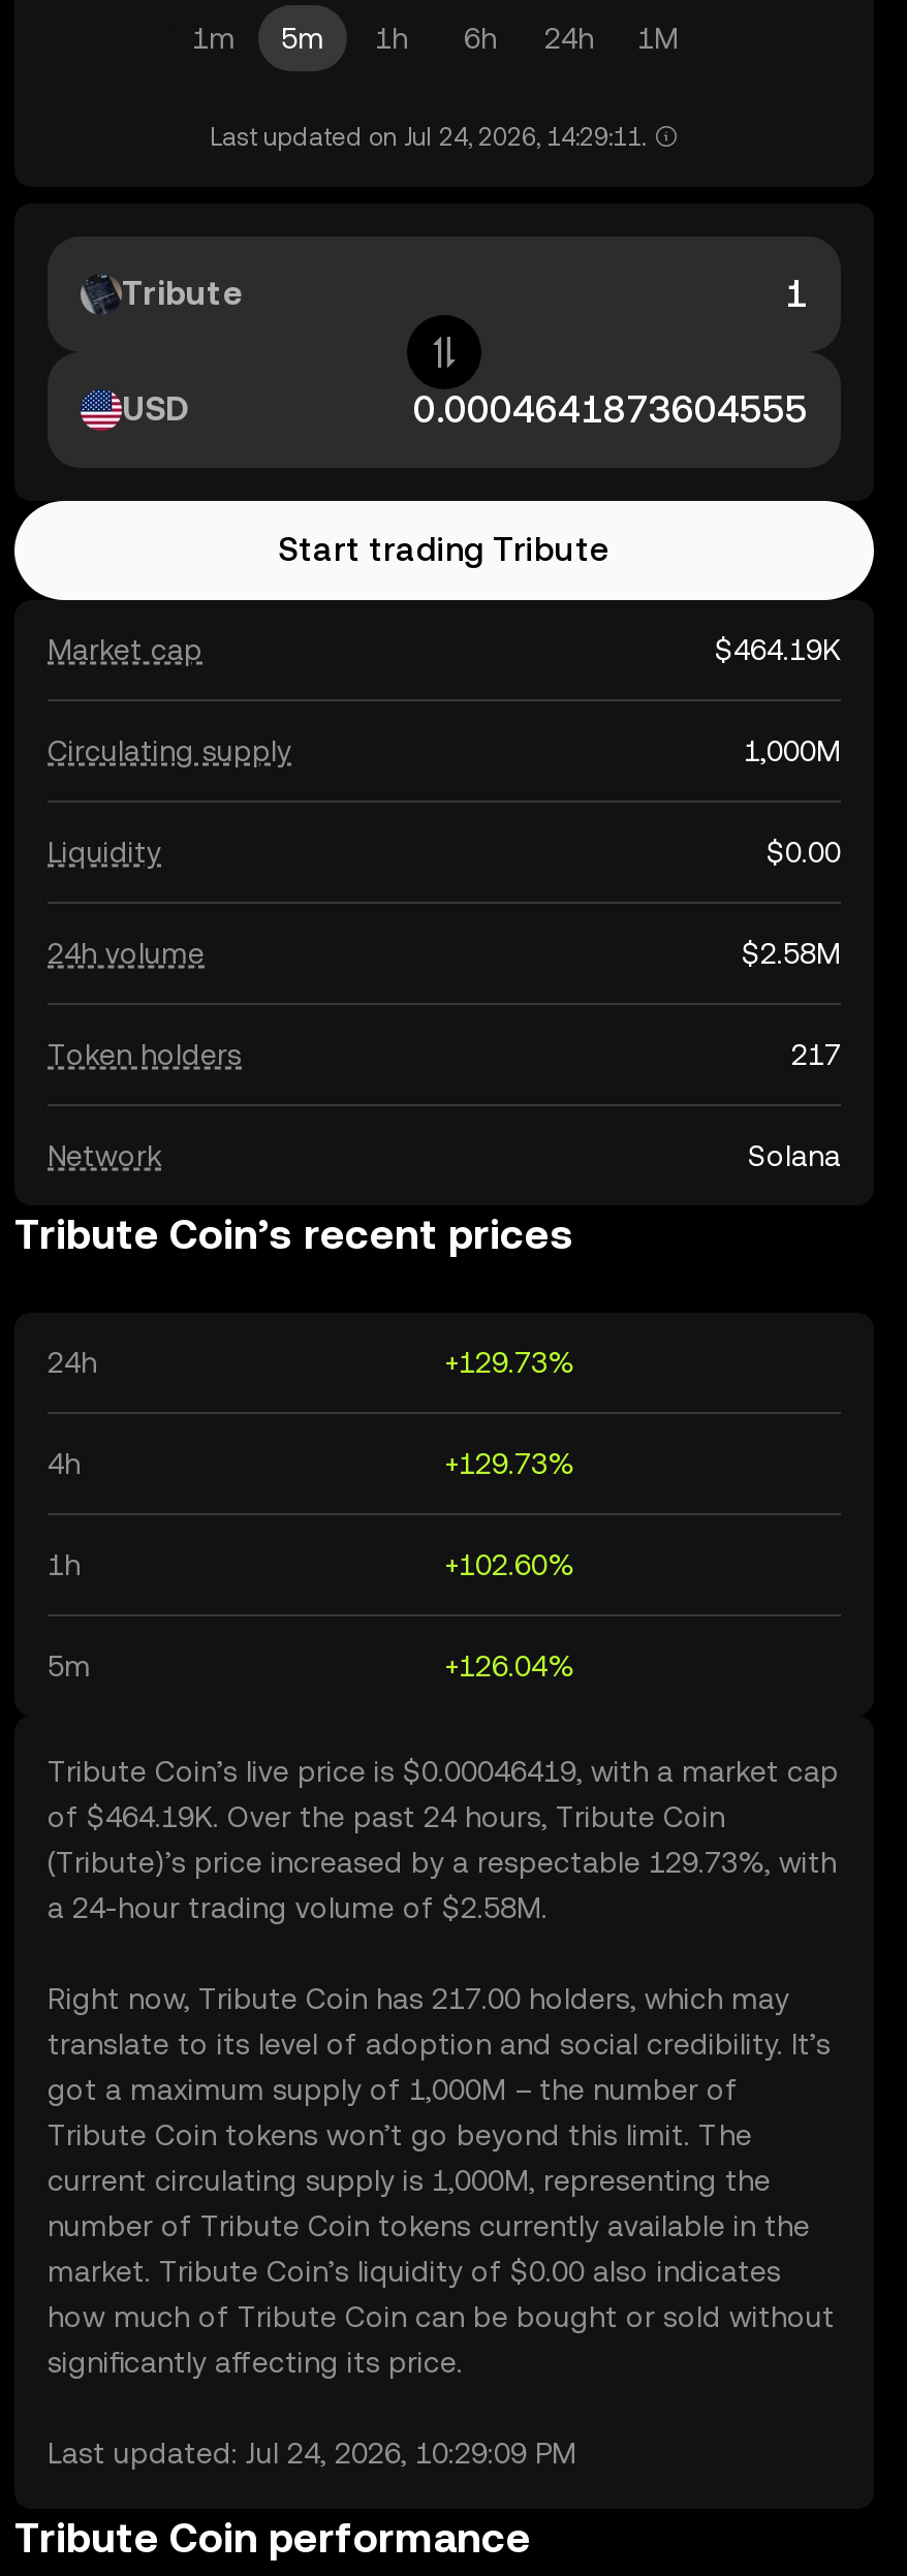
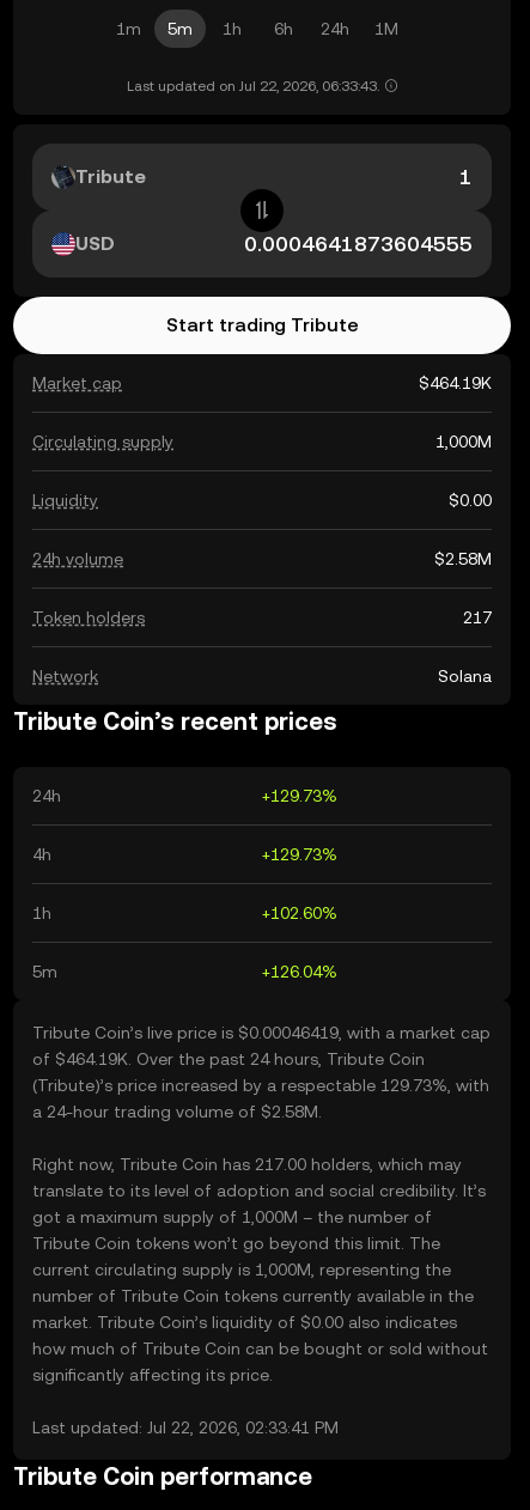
[210,123,646,152] Last updated on Jul 24, 2026, 14:29:11. -> [126,78,379,95] Last updated on Jul 22, 2026, 06:33:43.
[48,2437,576,2470] Last updated: Jul 24, 2026, 10:29:09 PM -> [32,1418,339,1437] Last updated: Jul 22, 2026, 02:33:41 PM

